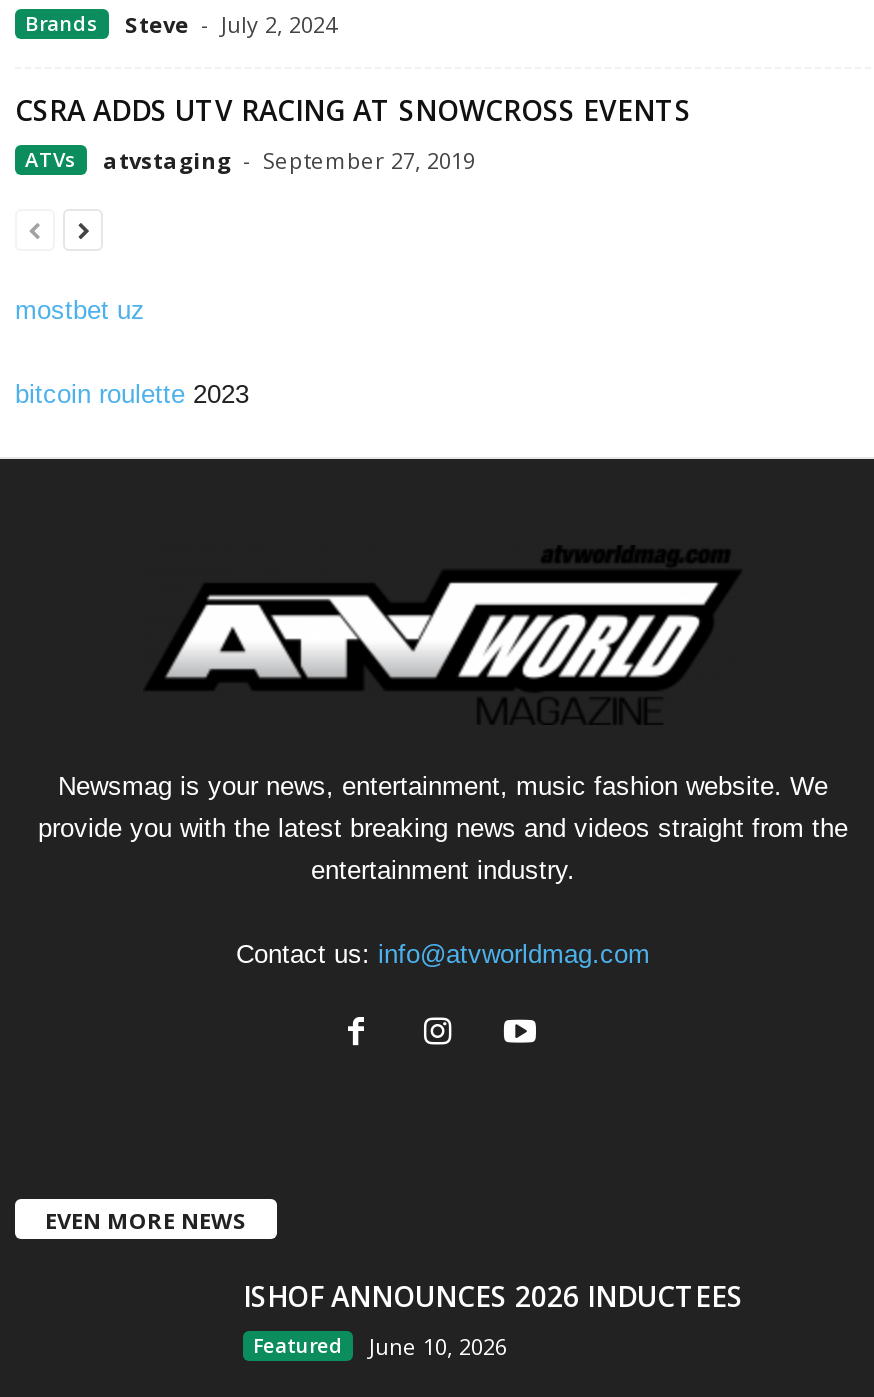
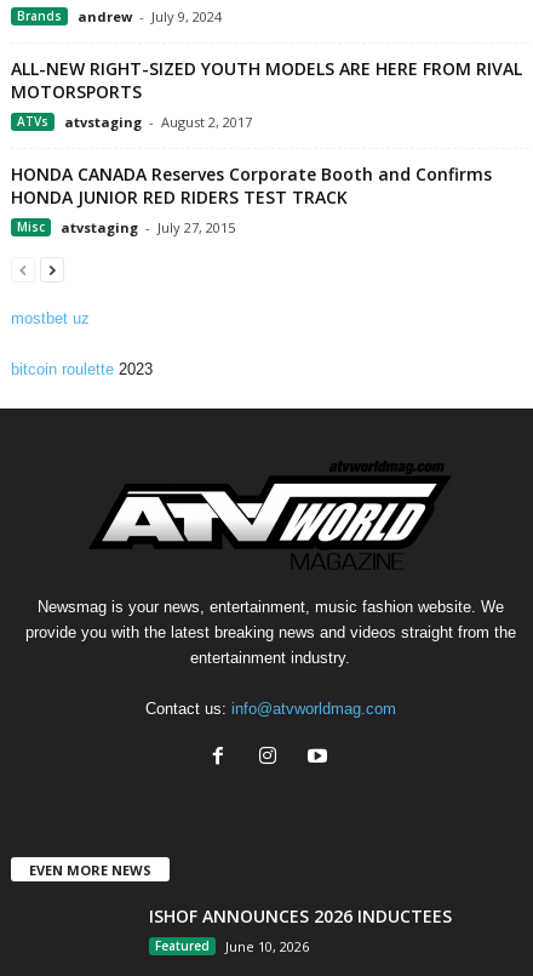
[25,9,337,39] Brands Steve - July 2, 2024 -> [17,7,222,26] Brands andrew - July 9, 2024
[15,91,691,129] CSRA ADDS UTV RACING AT SNOWCROSS EVENTS -> [11,57,522,103] ALL-NEW RIGHT-SIZED YOUTH MODELS ARE HERE FROM RIVAL | MOTORSPORTS
[103,145,475,175] atvstaging - September 27, 2019 -> [11,113,492,237] atvstaging - August 2, 2017 | HONDA CANADA Reserves Corporate Booth and Confirms | HONDA JUNIOR RED RIDERS TEST TRACK | Misc | atvstaging - July 27, 2015

